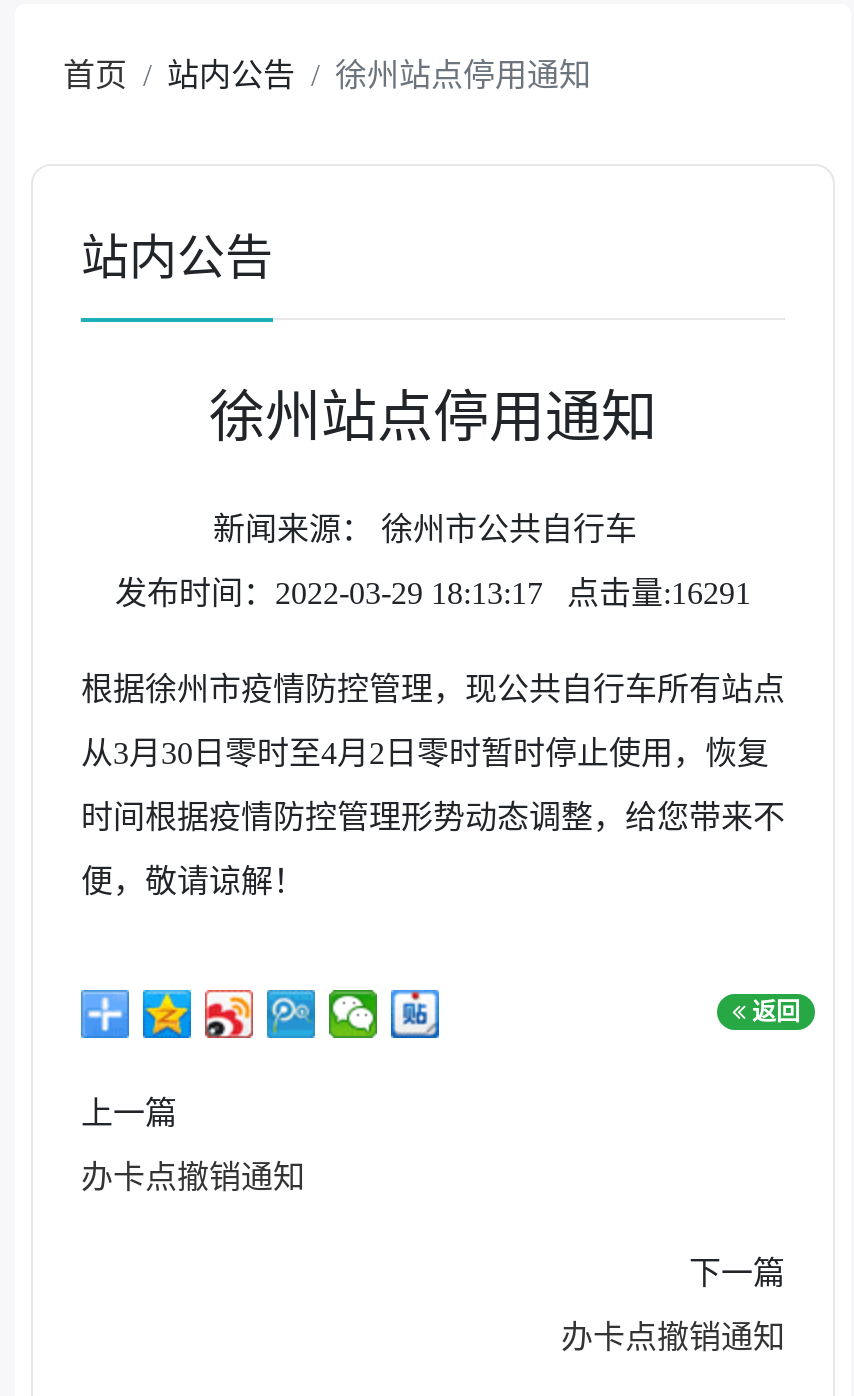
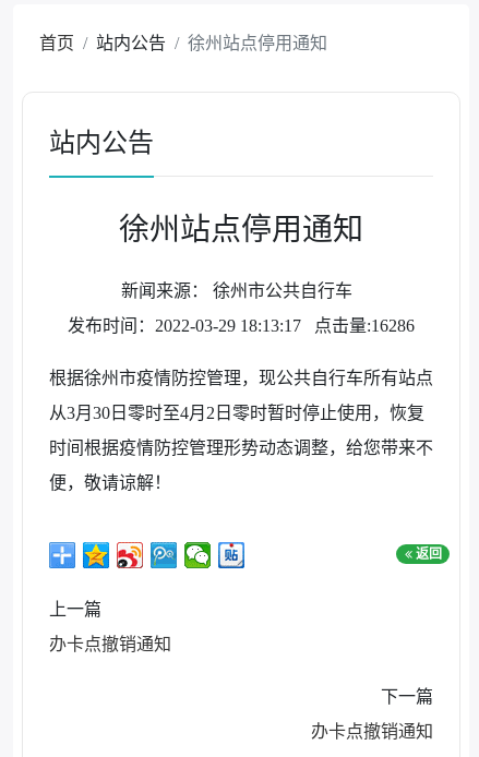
[115,577,751,611] 发布时间：2022-03-29 18:13:17 点击量:16291 -> [68,317,415,335] 发布时间：2022-03-29 18:13:17 点击量:16286

